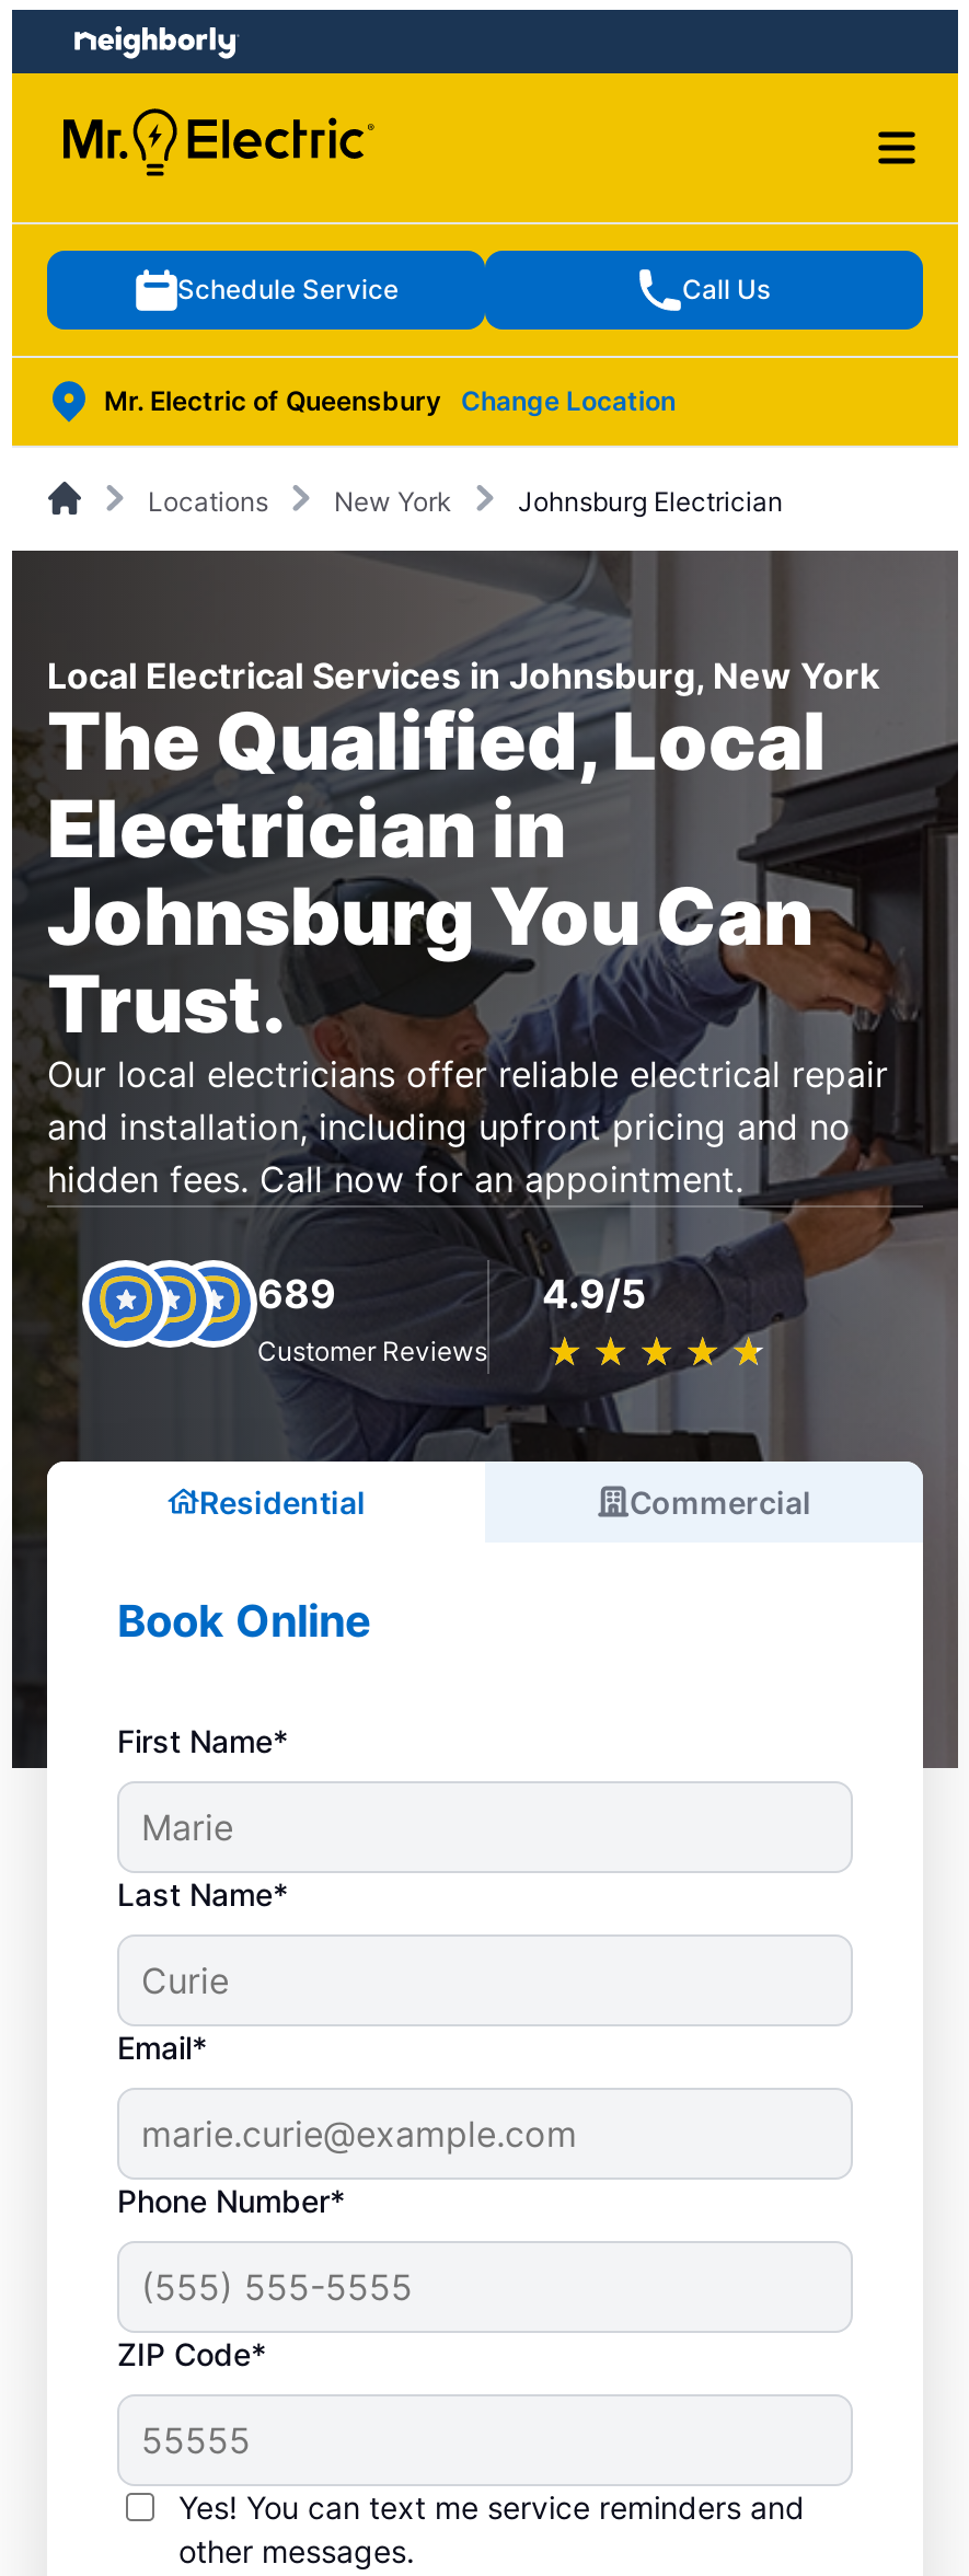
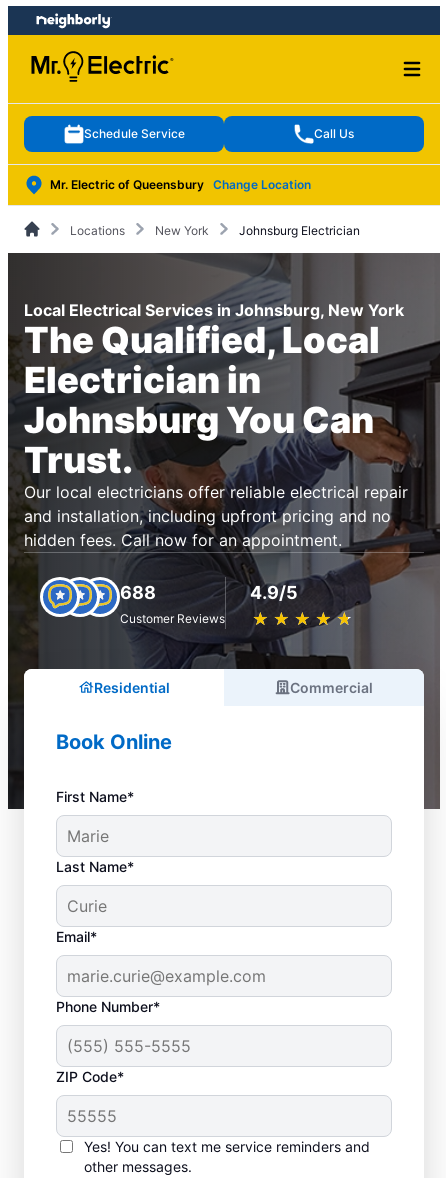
[257,1270,336,1316] 689 -> [120,582,156,603] 688

